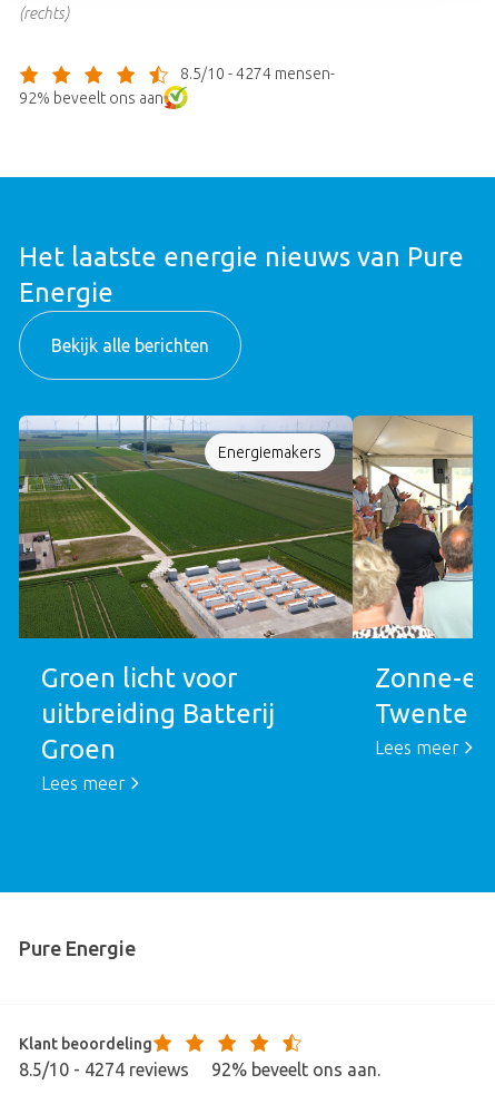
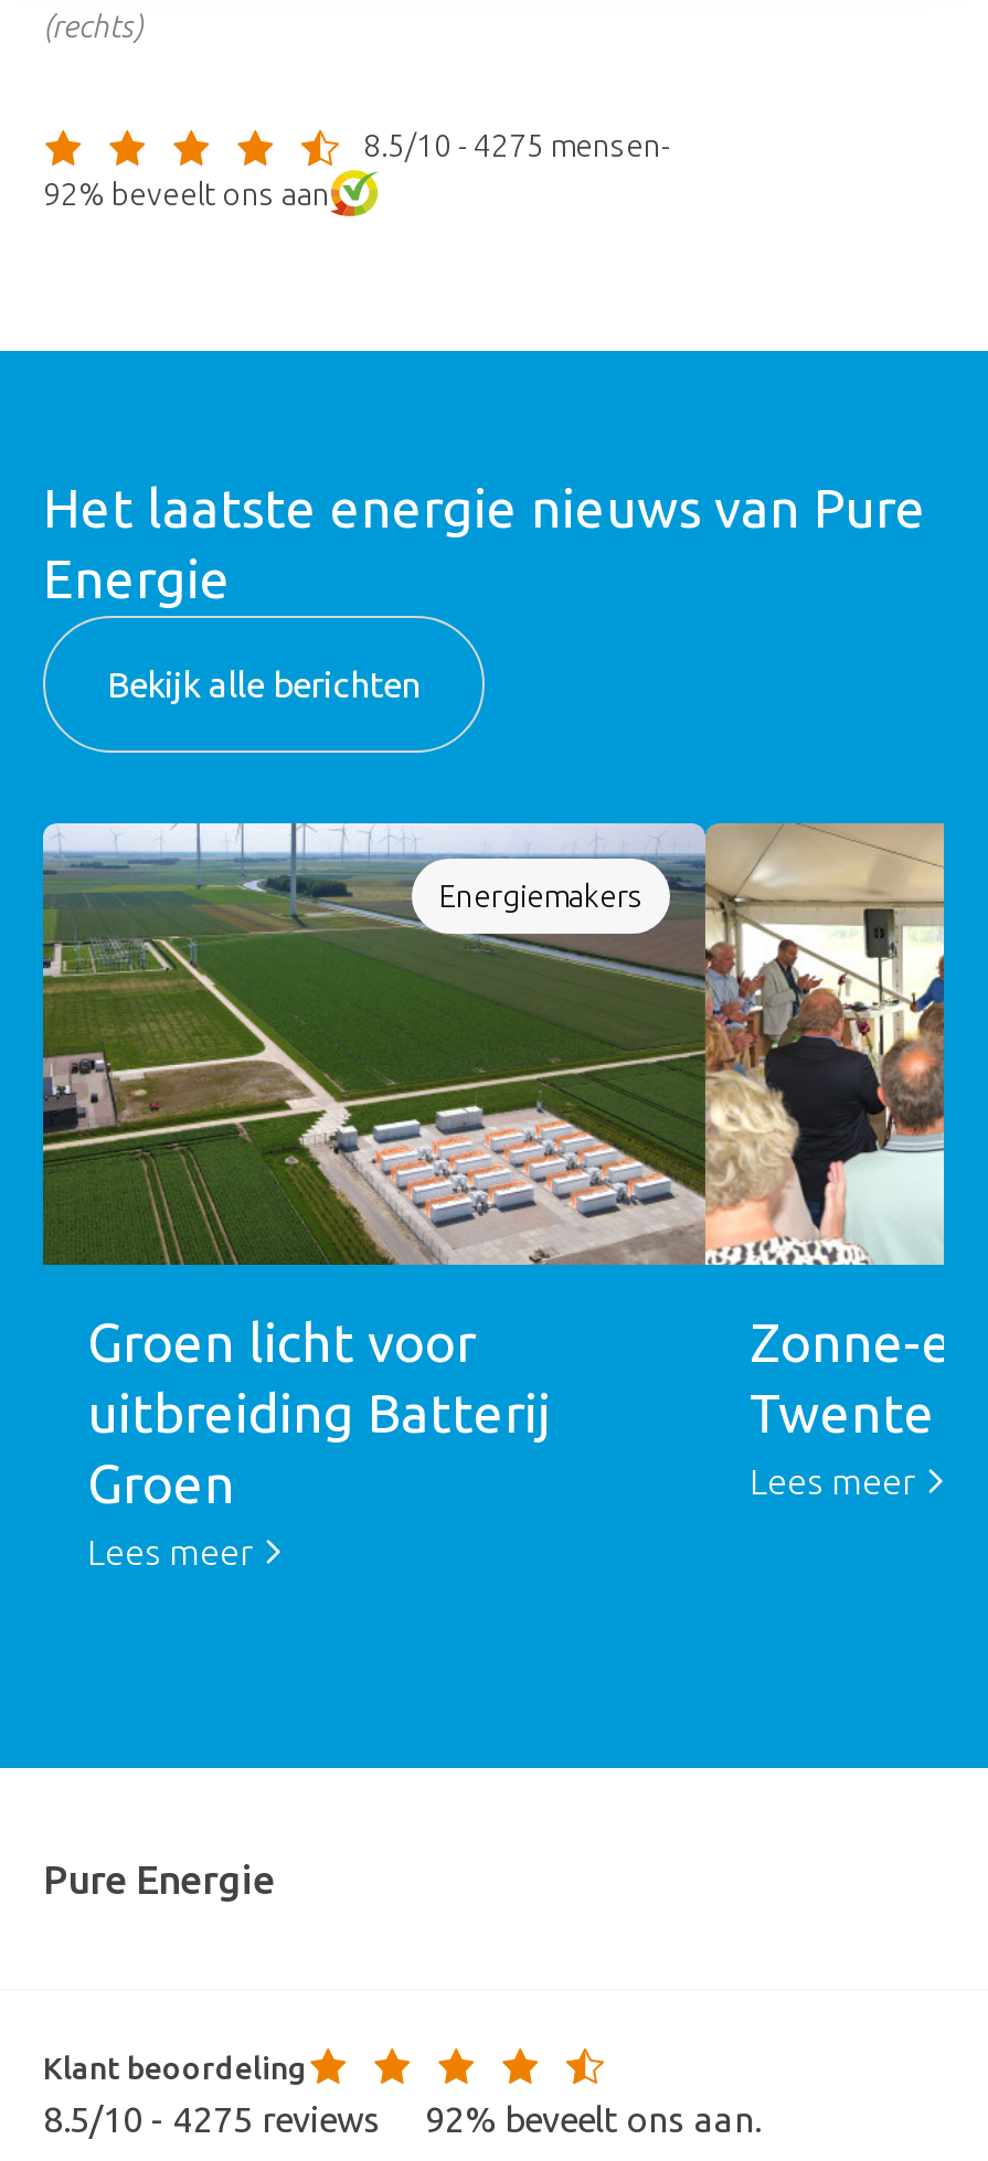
[180,65,335,83] 8.5/10 - 4274 mensen- -> [363,129,670,164] 8.5/10 - 4275 mensen-
[19,1060,189,1080] 8.5/10 - 4274 reviews -> [43,2100,381,2140] 8.5/10 - 4275 reviews

